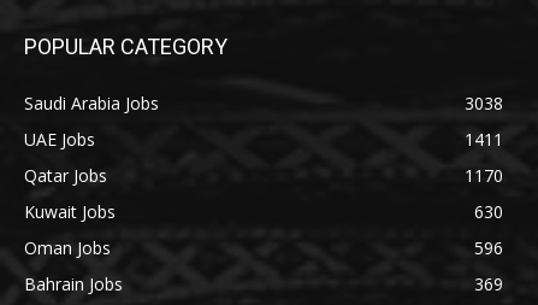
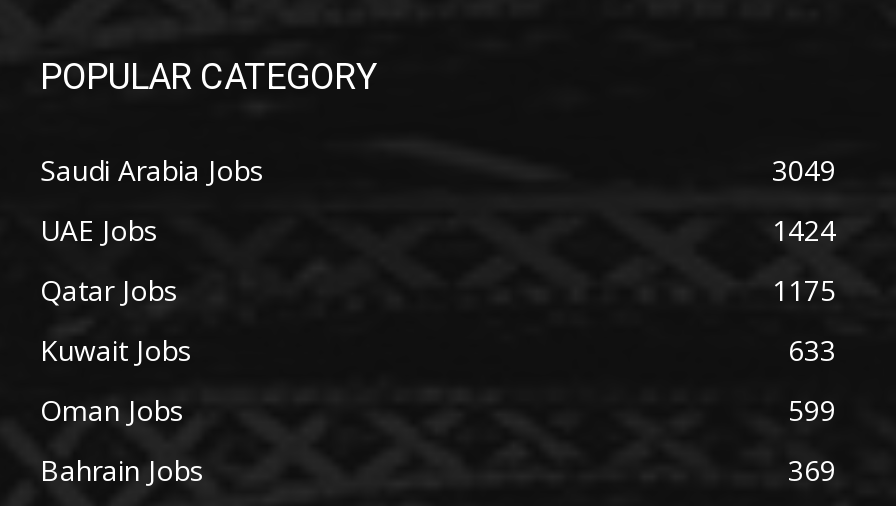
[465,91,503,114] 3038 -> [772,151,836,189] 3049
[465,127,503,150] 1411 -> [772,211,836,249] 1424
[465,163,503,186] 1170 -> [772,271,836,309] 1175
[474,200,503,223] 630 -> [788,331,836,369] 633
[474,236,503,259] 596 -> [788,391,836,429] 599

